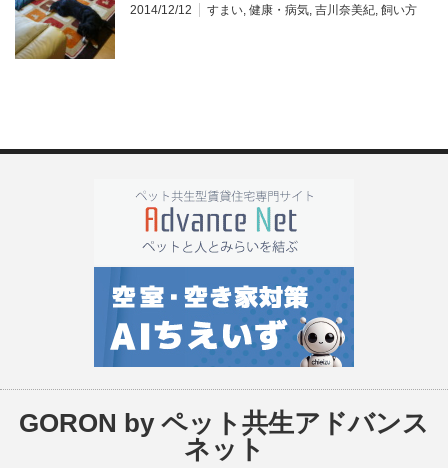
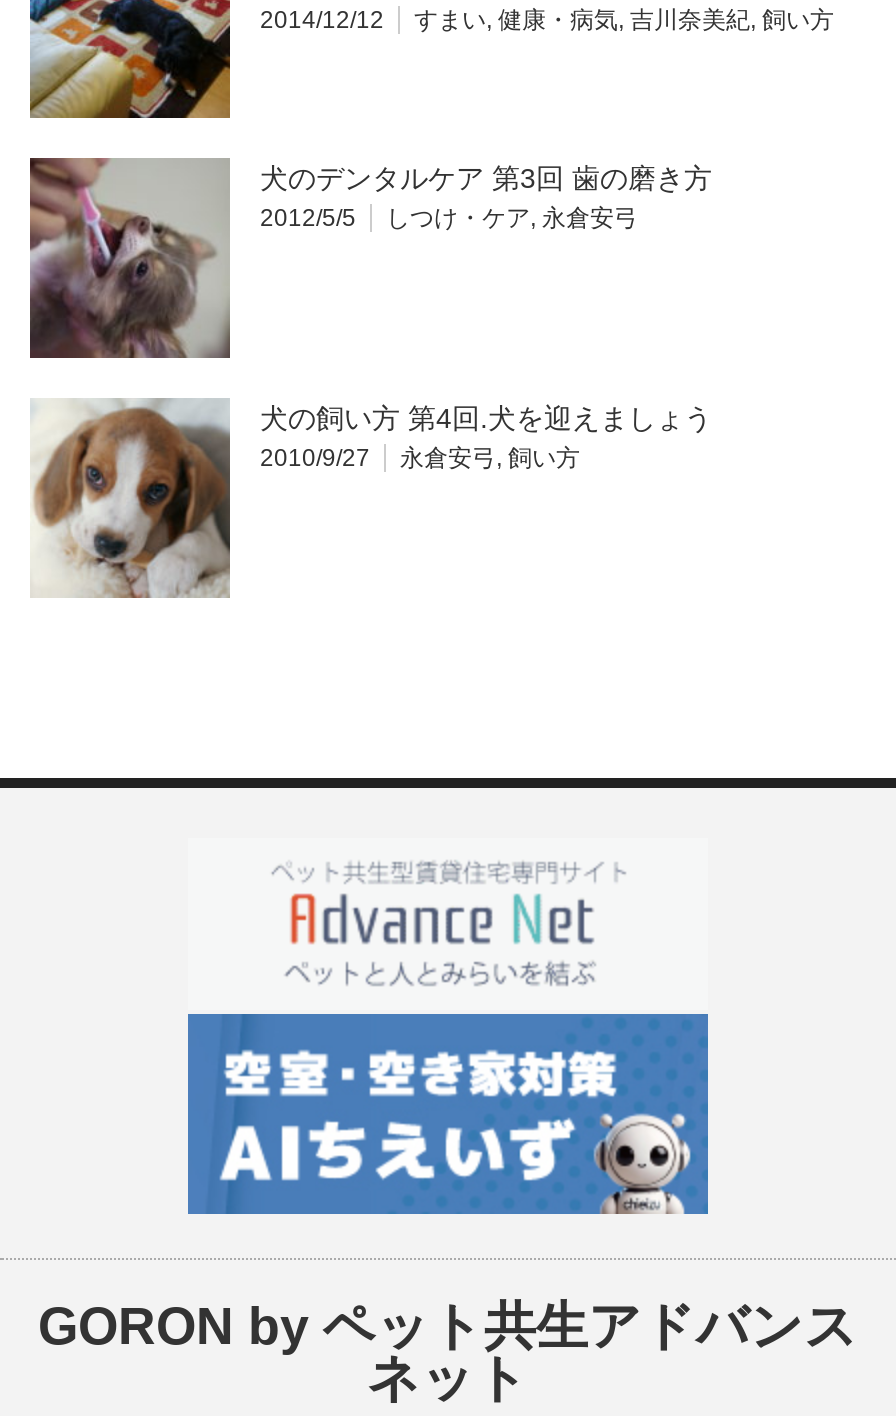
none -> [28,156,712,360] [image] | 犬のデンタルケア 第3回 歯の磨き方 | 2012/5/5 | しつけ・ケア,永倉安弓
none -> [32,398,712,600] [image] | 犬の飼い方 第4回.犬を迎えましょう | 2010/9/27 | 永倉安弓,飼い方

